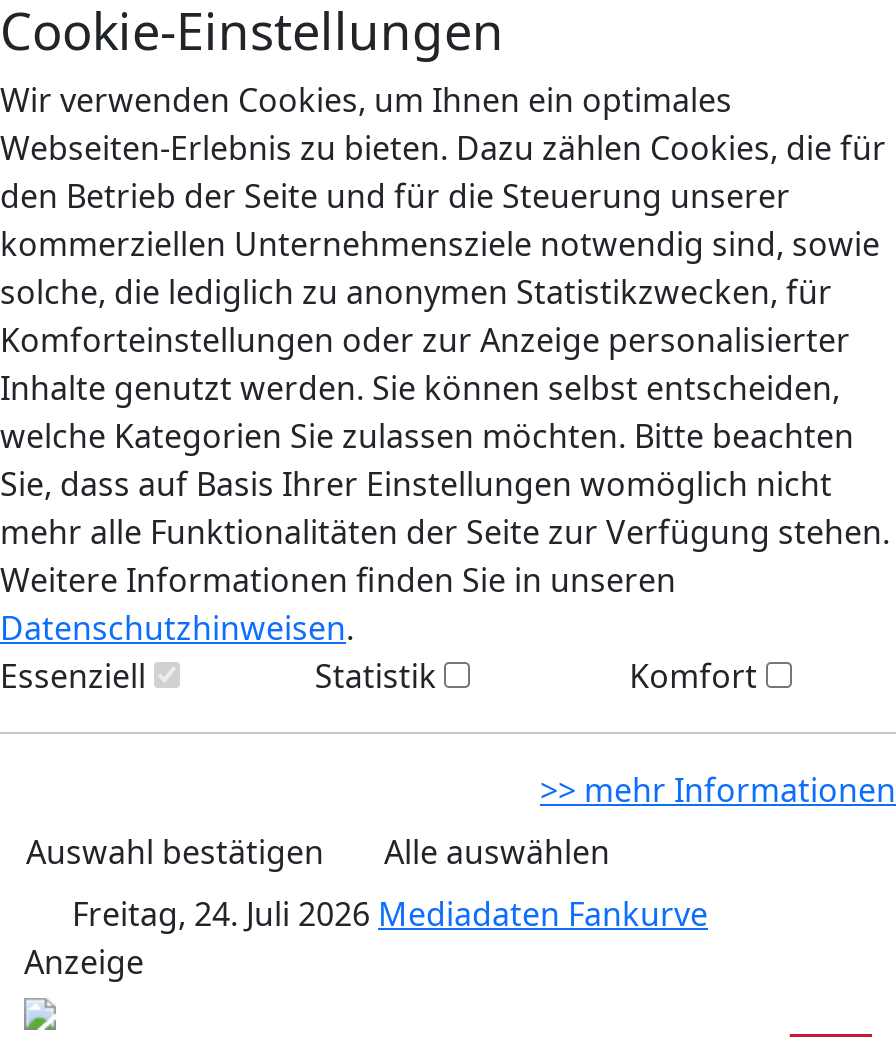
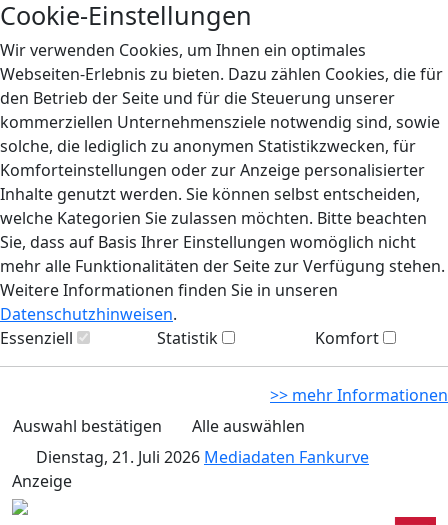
[72,892,708,936] Freitag, 24. Juli 2026 Mediadaten Fankurve -> [36,446,369,468] Dienstag, 21. Juli 2026 Mediadaten Fankurve

